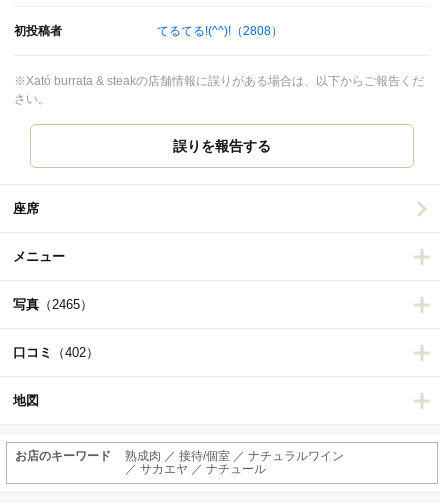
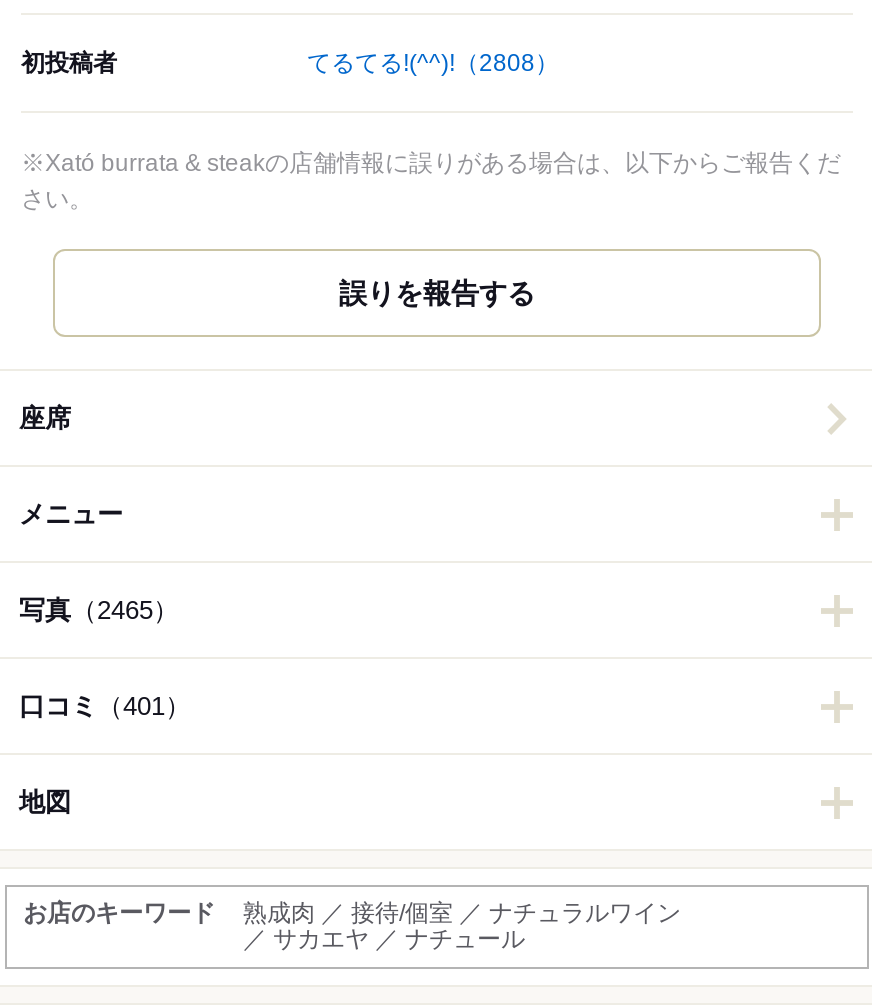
[13,345,99,360] 口コミ（402） -> [19,691,191,721] 口コミ（401）

